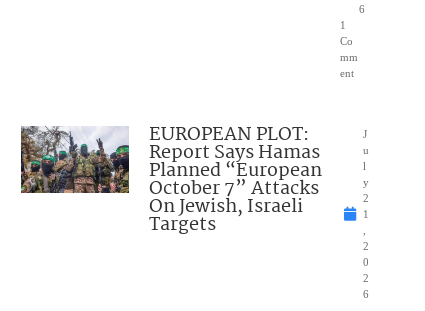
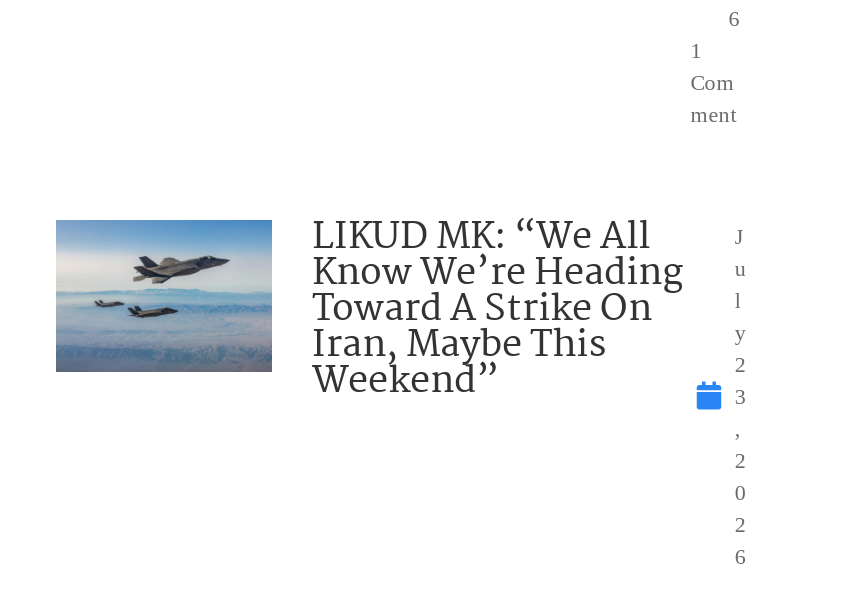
[20,120,322,240] [image] | EUROPEAN PLOT: | Report Says Hamas | Planned “European | October 7” Attacks | On Jewish, Israeli | Targets -> [54,207,684,411] [image] | LIKUD MK: “We All | Know We’re Heading | Toward A Strike On | Iran, Maybe This | Weekend”
[363,208,369,220] 1 -> [735,383,747,407] 3

